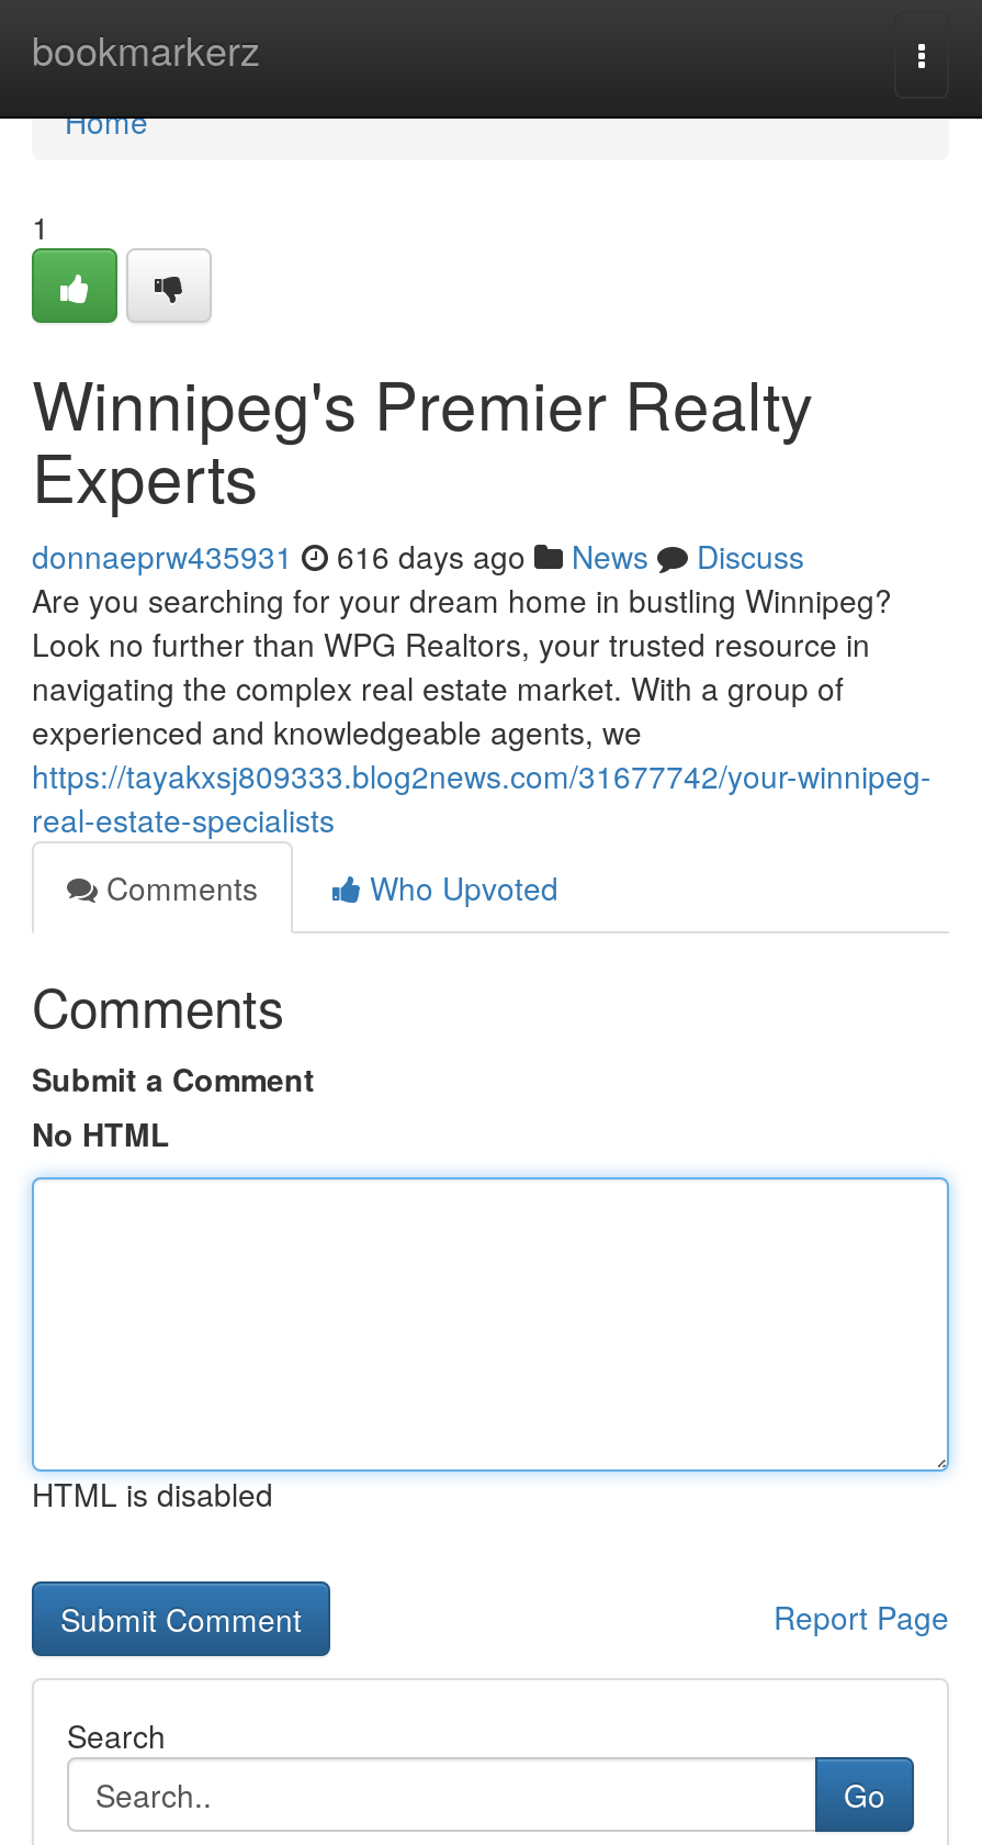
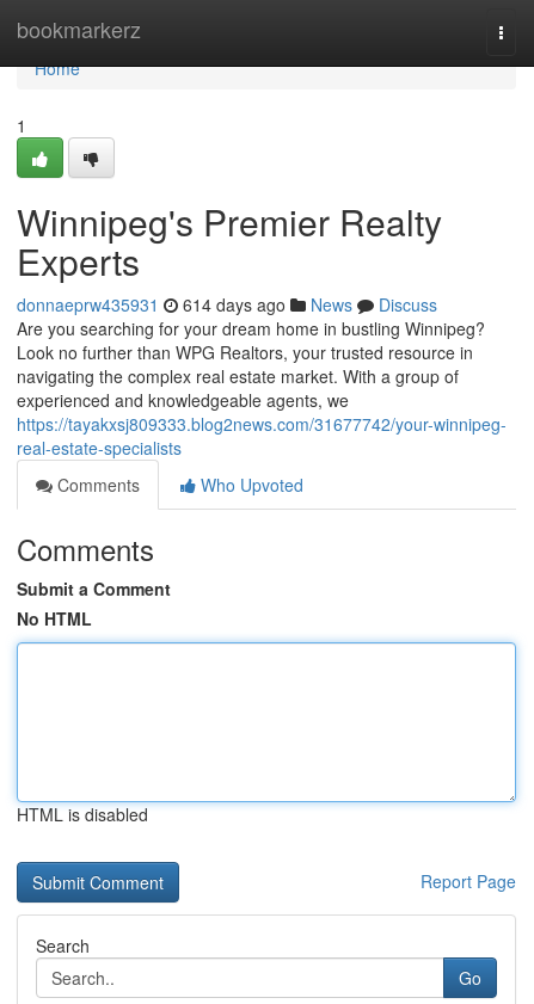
[32,534,804,578] donnaeprw435931 616 days ago News Discuss -> [17,292,437,316] donnaeprw435931 614 days ago News Discuss

